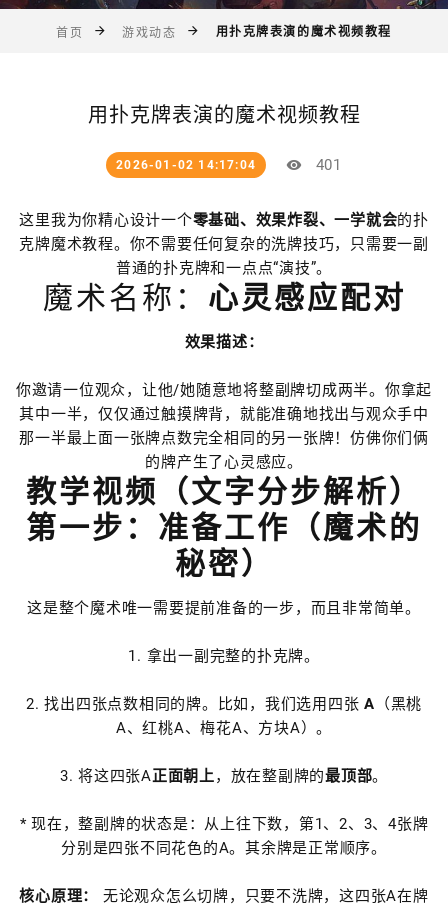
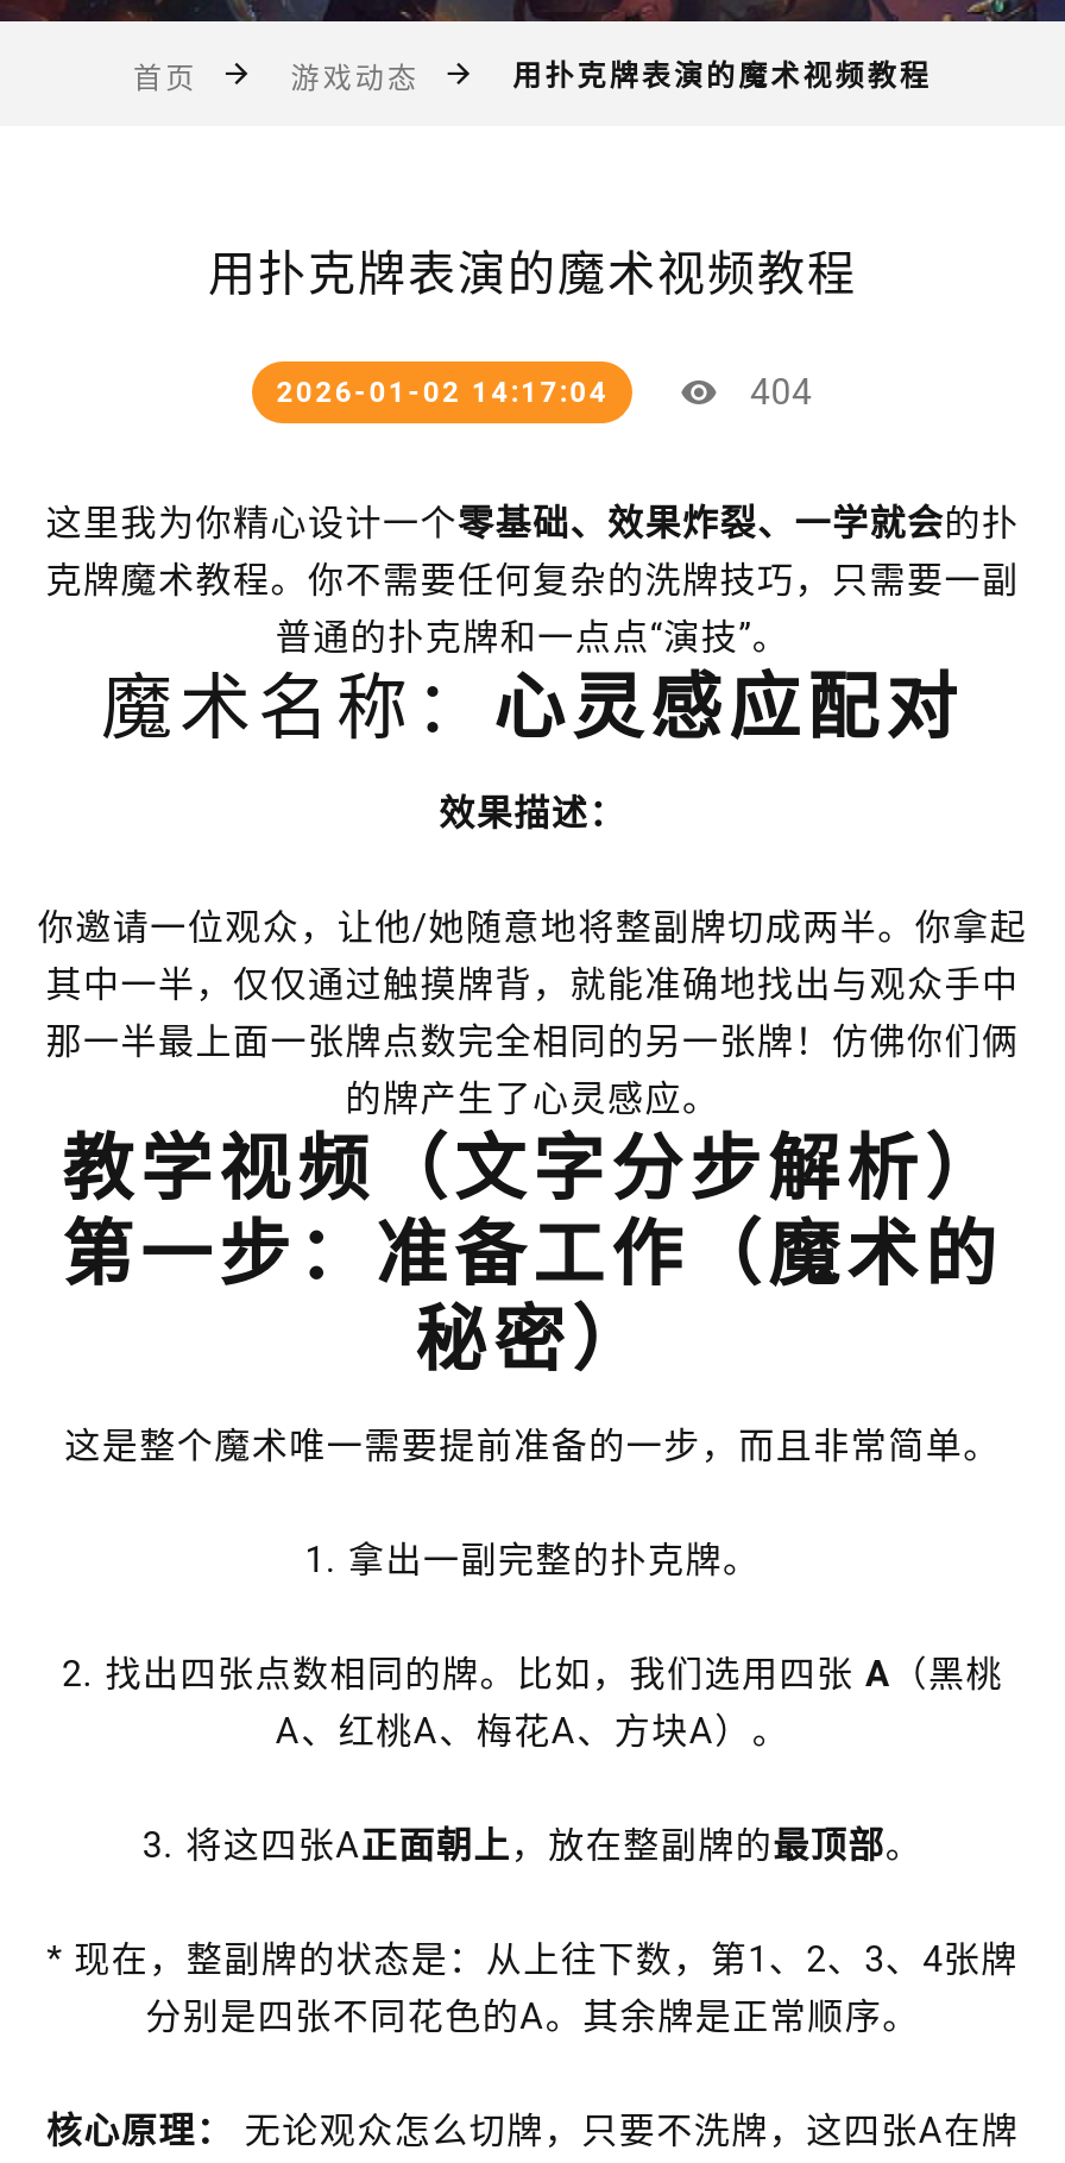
[315,155,342,173] 401 -> [750,370,813,413] 404

